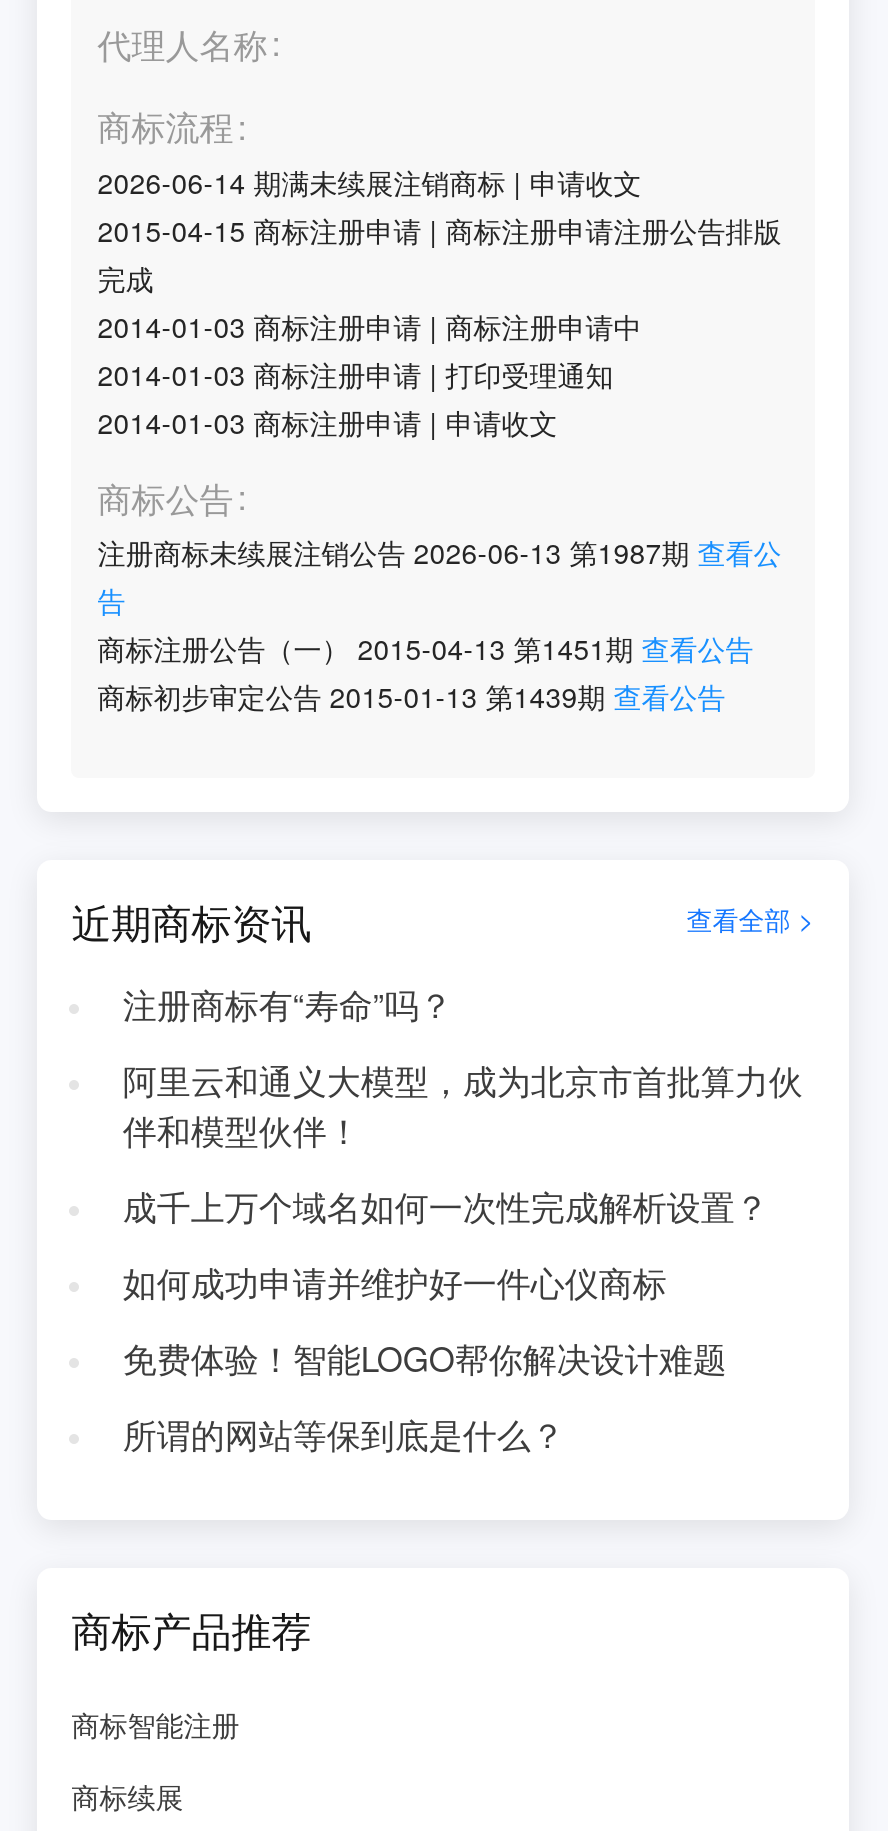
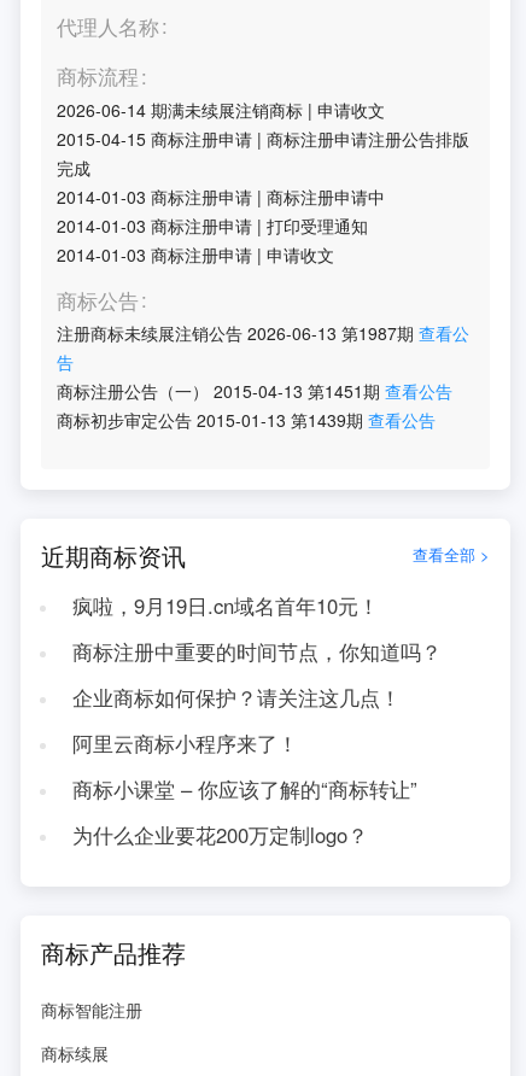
[123,980,453,1028] 注册商标有“寿命”吗？ -> [72,591,379,620] 疯啦，9月19日.cn域名首年10元！
[123,1056,803,1154] 阿里云和通义大模型，成为北京市首批算力伙 | 伴和模型伙伴！ -> [72,637,441,666] 商标注册中重要的时间节点，你知道吗？
[123,1182,769,1230] 成千上万个域名如何一次性完成解析设置？ -> [72,683,400,712] 企业商标如何保护？请关注这几点！
[123,1258,667,1306] 如何成功申请并维护好一件心仪商标 -> [72,729,298,758] 阿里云商标小程序来了！
[123,1334,727,1382] 免费体验！智能LOGO帮你解决设计难题 -> [72,774,417,803] 商标小课堂 – 你应该了解的“商标转让”
[123,1410,565,1458] 所谓的网站等保到底是什么？ -> [72,820,368,849] 为什么企业要花200万定制logo？

